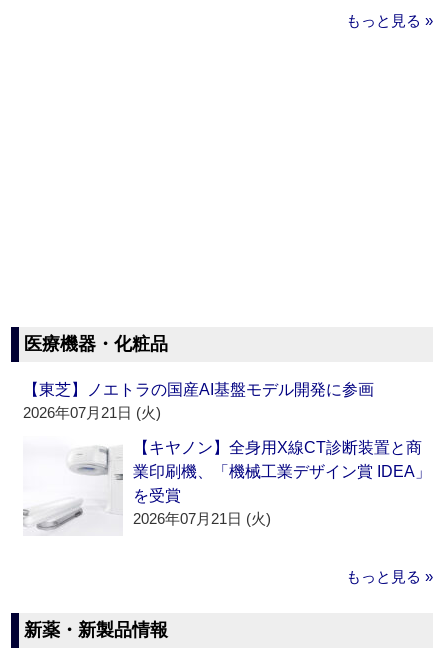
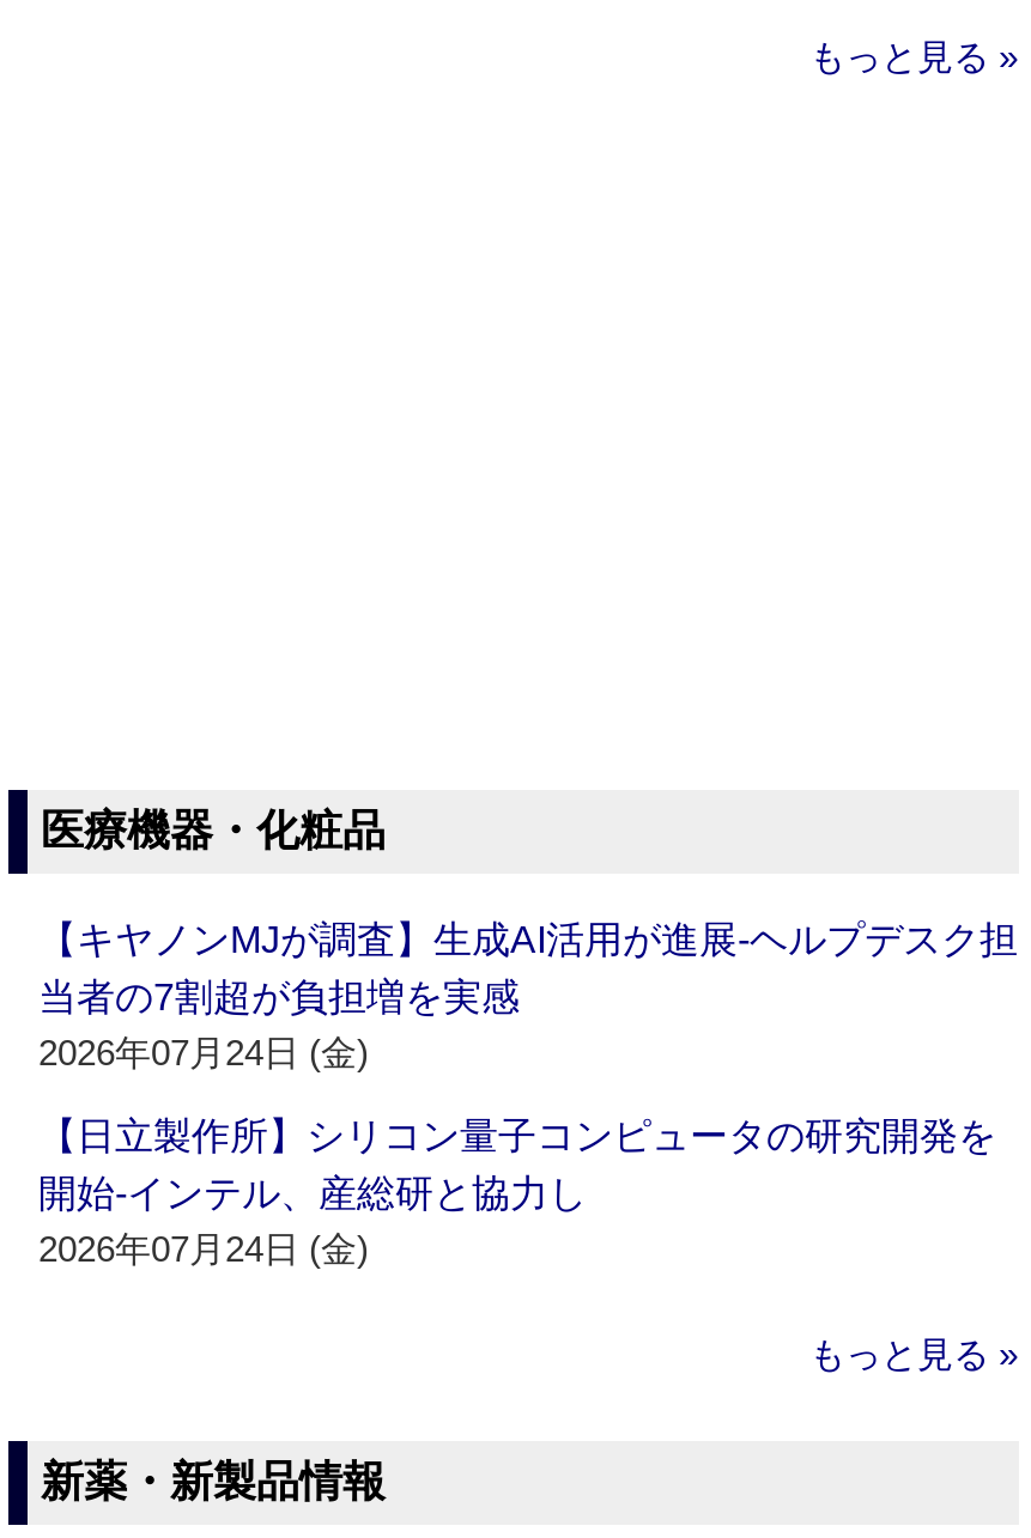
[23,381,374,421] 【東芝】ノエトラの国産AI基盤モデル開発に参画 | 2026年07月21日 (火) -> [38,920,1018,1073] 【キヤノンMJが調査】生成AI活用が進展‐ヘルプデスク担 | 当者の7割超が負担増を実感 | 2026年07月24日 (金)
[133,439,431,527] 【キヤノン】全身用X線CT診断装置と商 | 業印刷機、「機械工業デザイン賞 IDEA」 | を受賞 | 2026年07月21日 (火) -> [38,1116,996,1270] 【日立製作所】シリコン量子コンピュータの研究開発を | 開始‐インテル、産総研と協力し | 2026年07月24日 (金)

